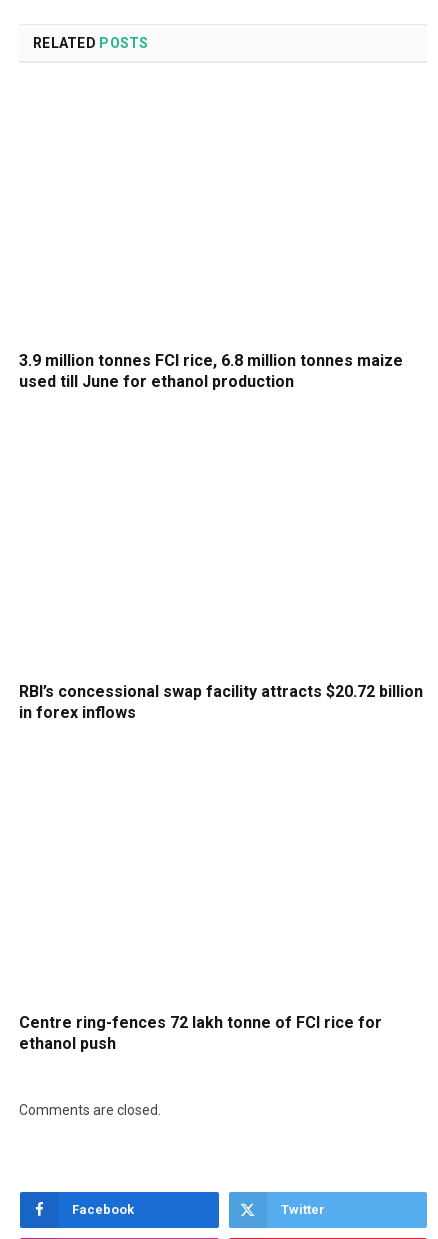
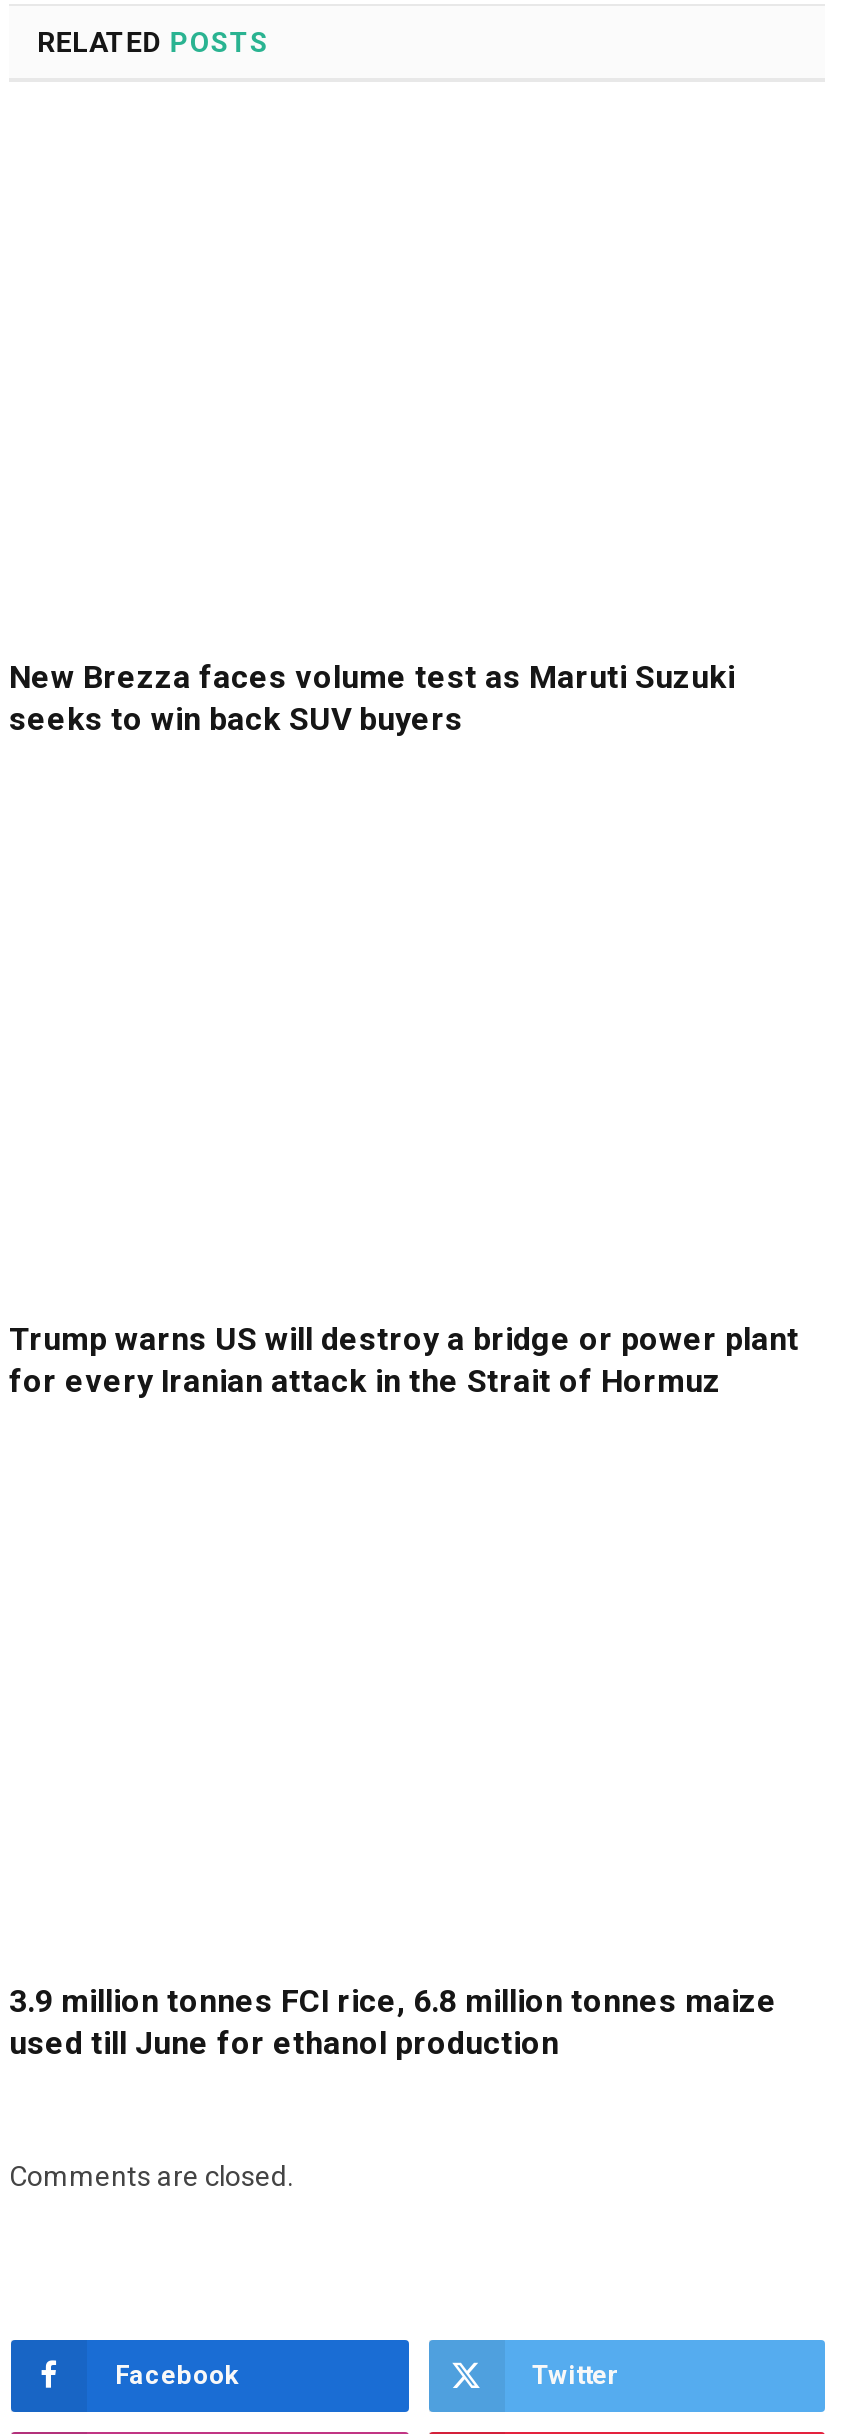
none -> [9,659,735,739] New Brezza faces volume test as Maruti Suzuki | seeks to win back SUV buyers
none -> [9,1320,799,1400] Trump warns US will destroy a bridge or power plant | for every Iranian attack in the Strait of Hormuz
moved [19,351,403,391] -> [9,1982,777,2062]: 3.9 million tonnes FCI rice, 6.8 million tonnes maize | used till June for ethanol production
[19,682,423,722] RBI’s concessional swap facility attracts $20.72 billion | in forex inflows -> none
[19,1013,382,1053] Centre ring-fences 72 lakh tonne of FCI rice for | ethanol push -> none

